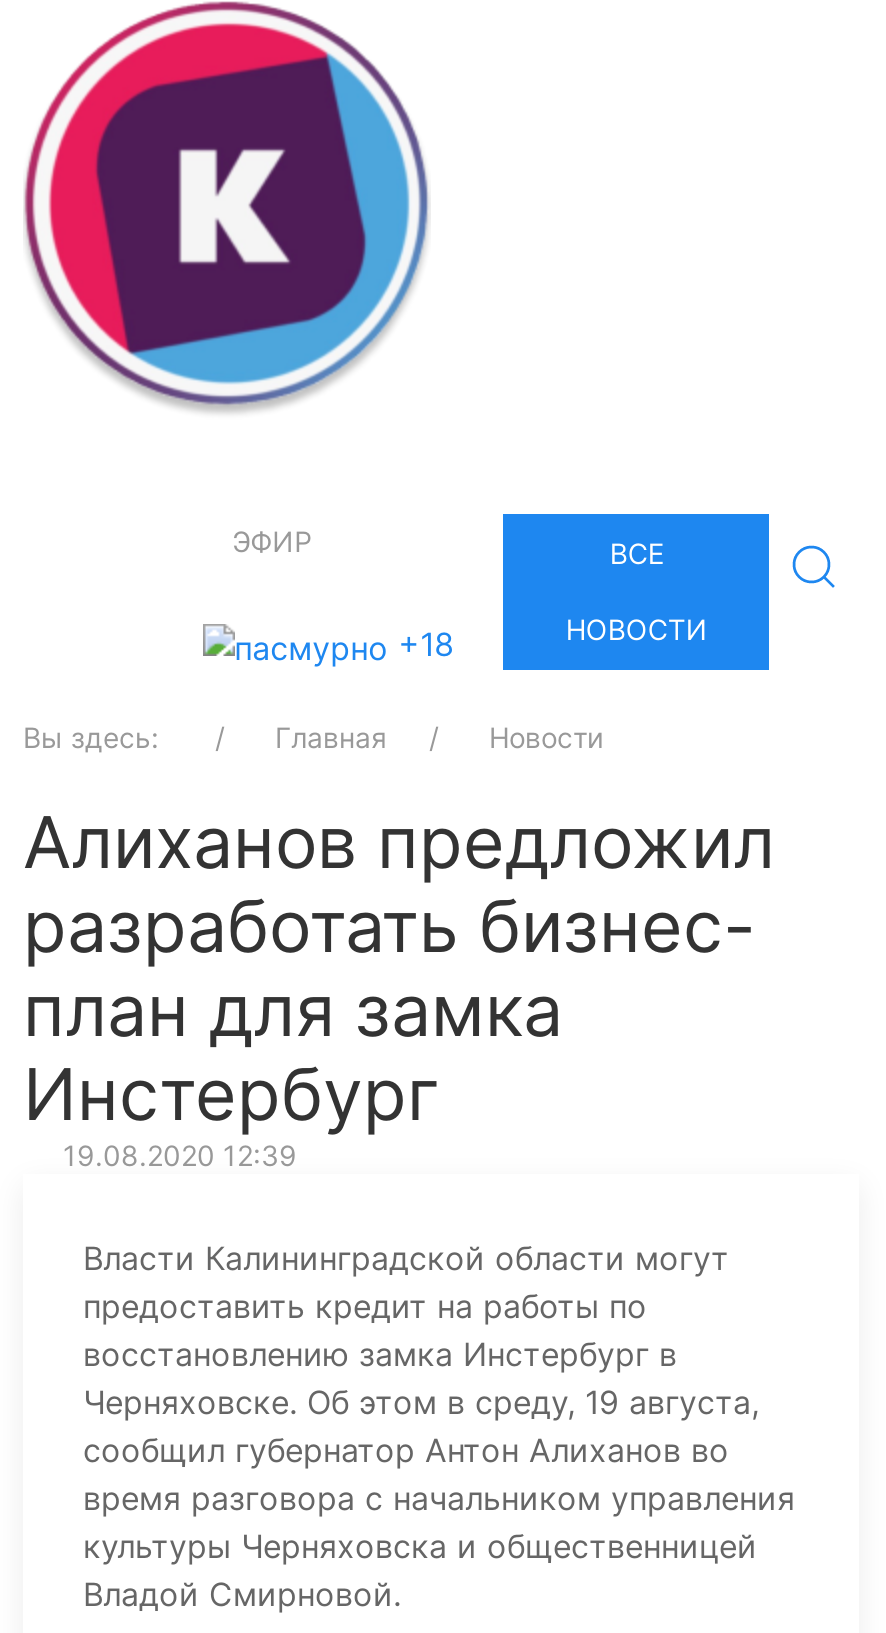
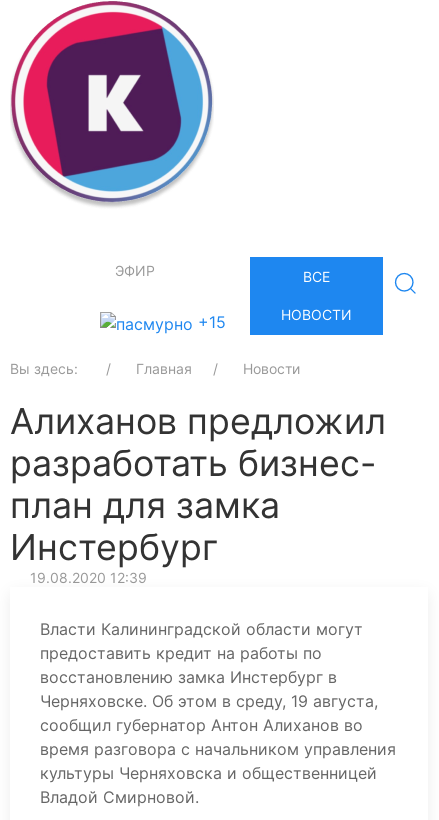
[388,624,454,664] +18 -> [193,312,226,332] +15

